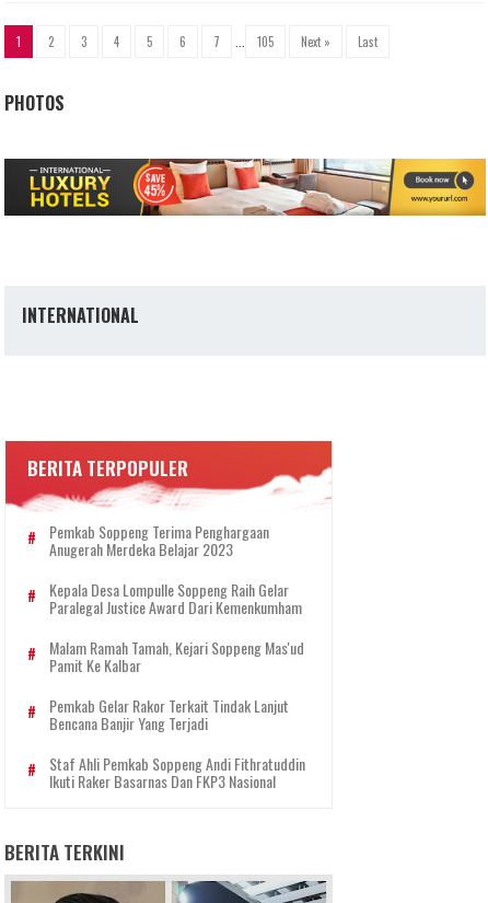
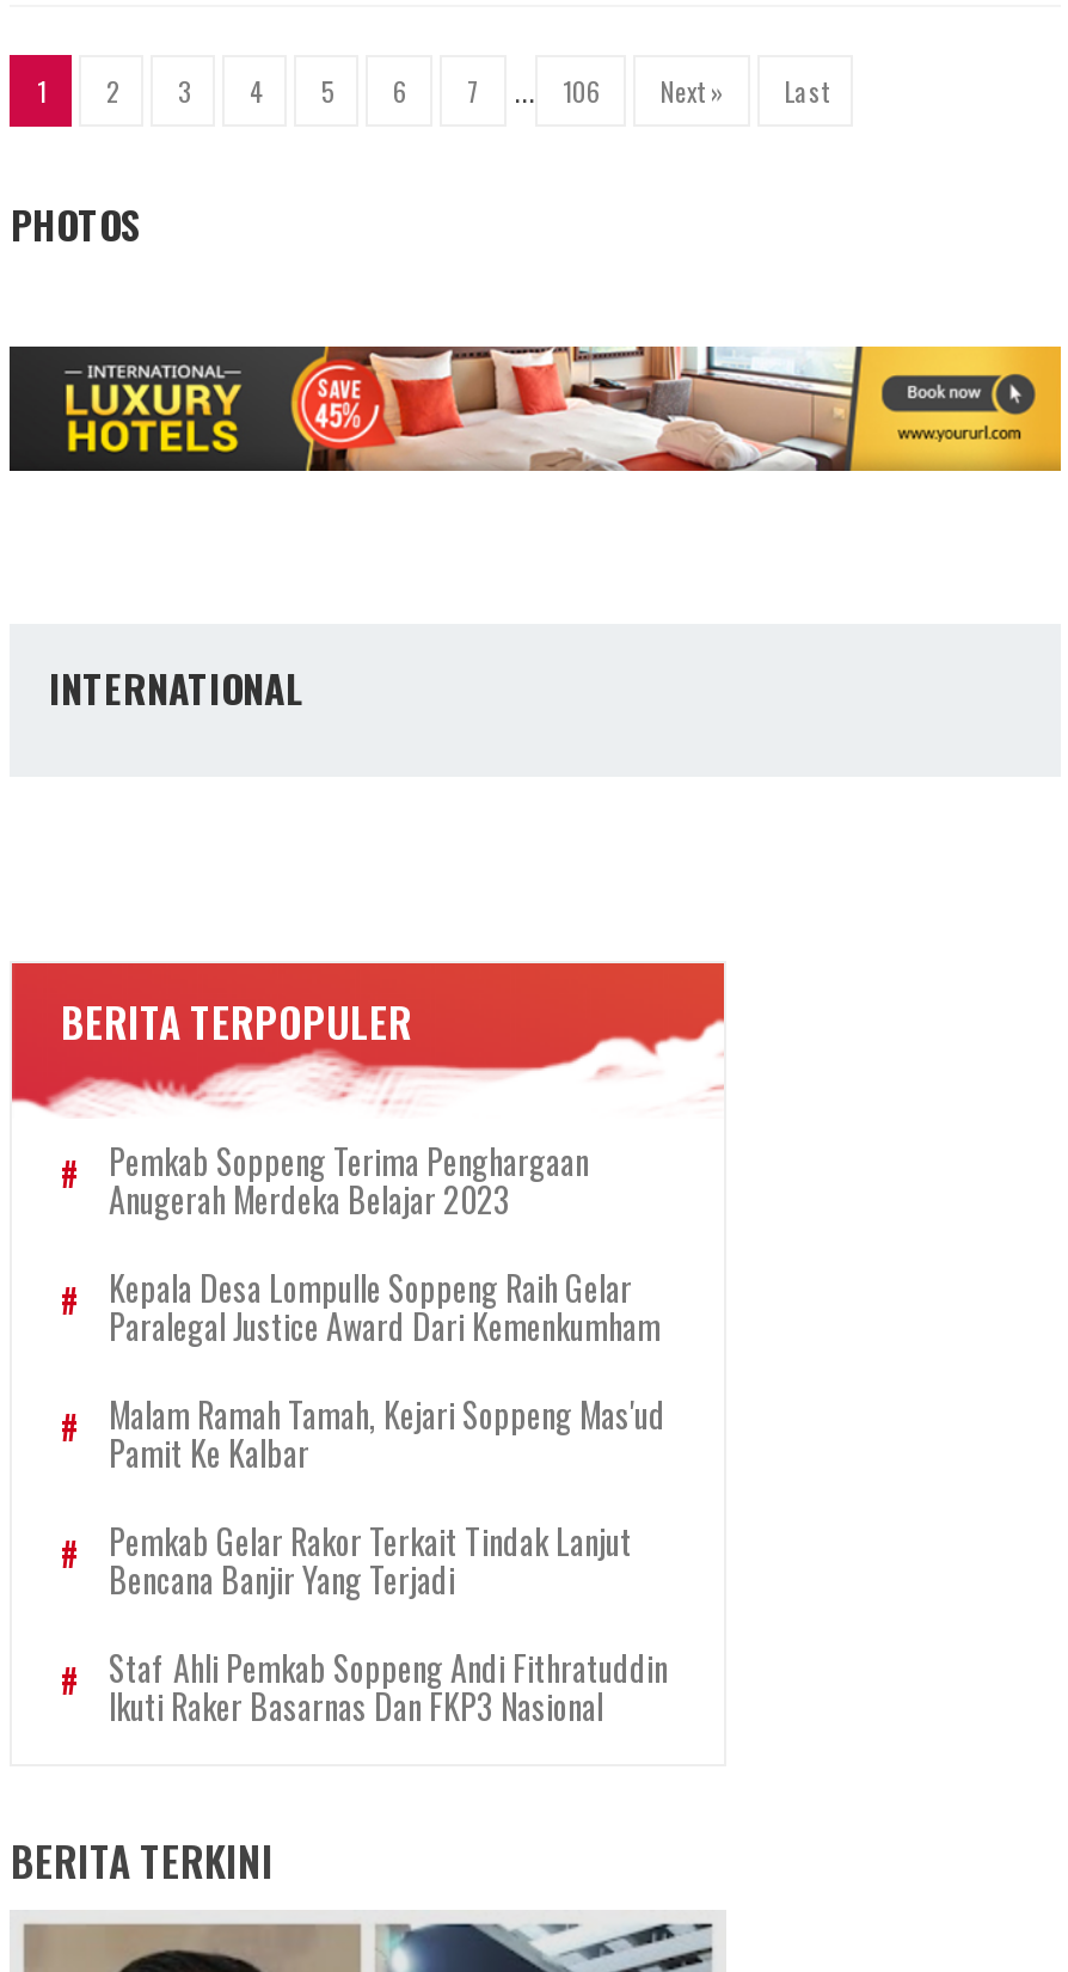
[258,33,274,51] 105 -> [563,73,601,111] 106

